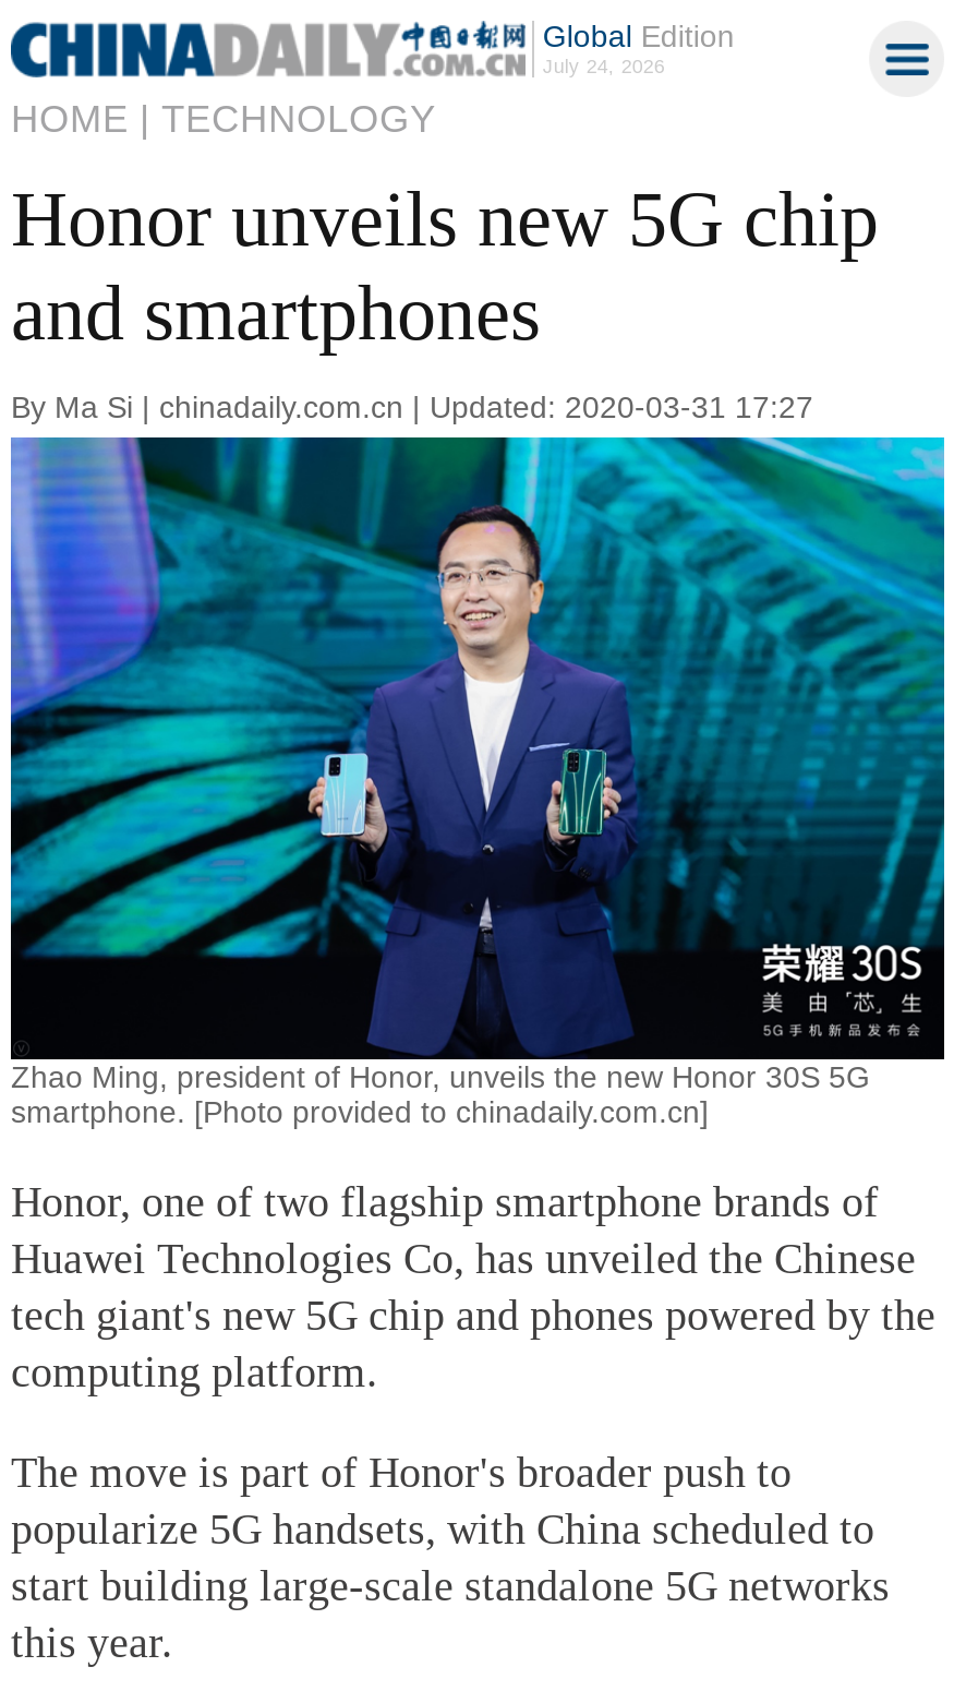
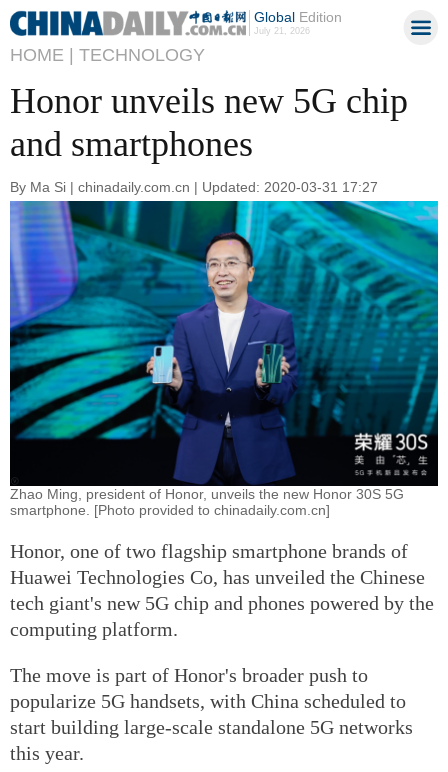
[543,56,665,77] July 24, 2026 -> [254,26,310,36] July 21, 2026

